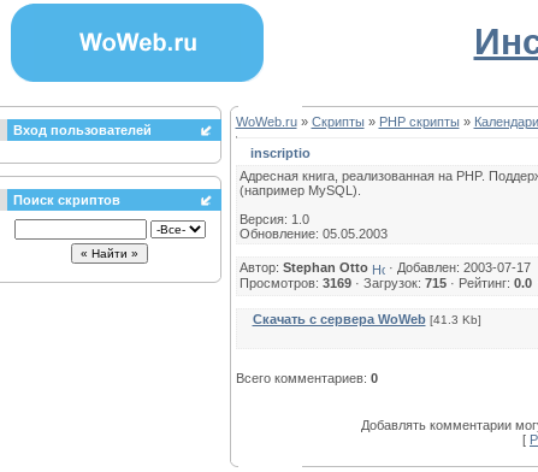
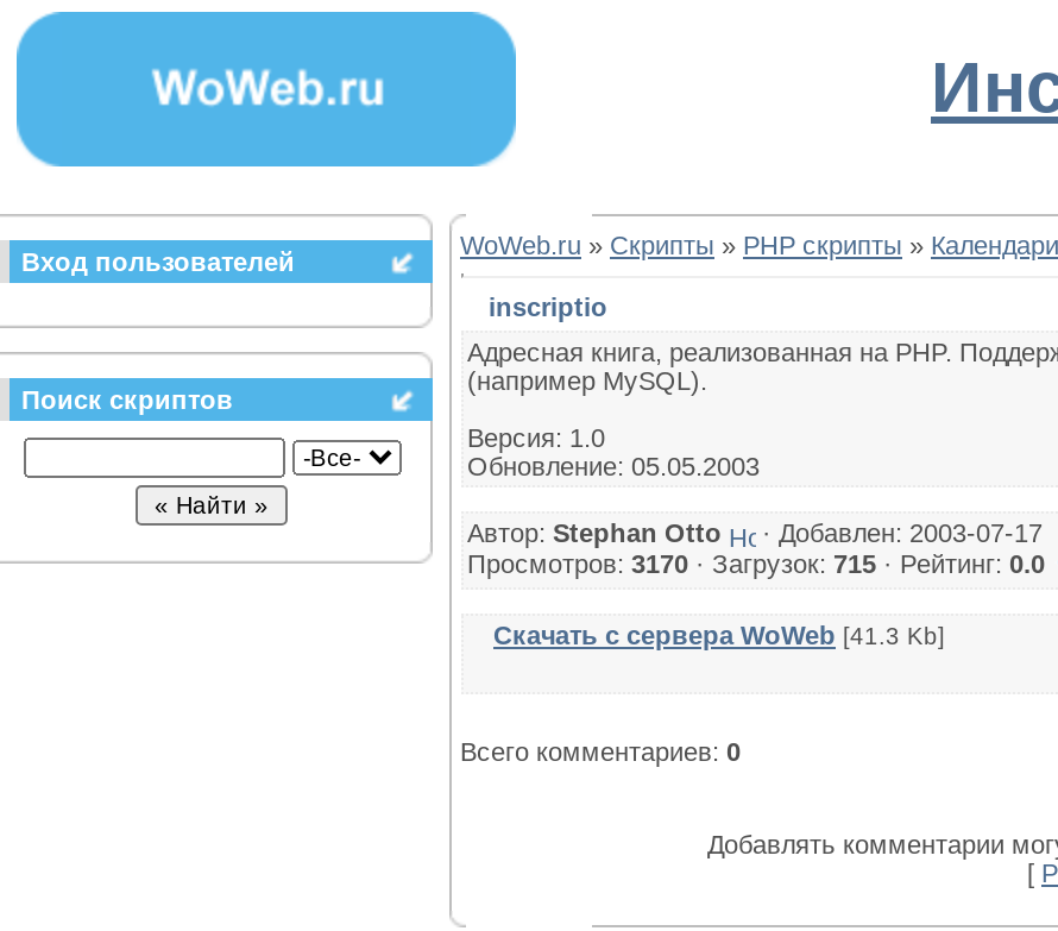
[239,276,531,290] Просмотров: 3169 · Загрузок: 715 · Рейтинг: 0.0 -> [467,550,1045,578] Просмотров: 3170 · Загрузок: 715 · Рейтинг: 0.0

